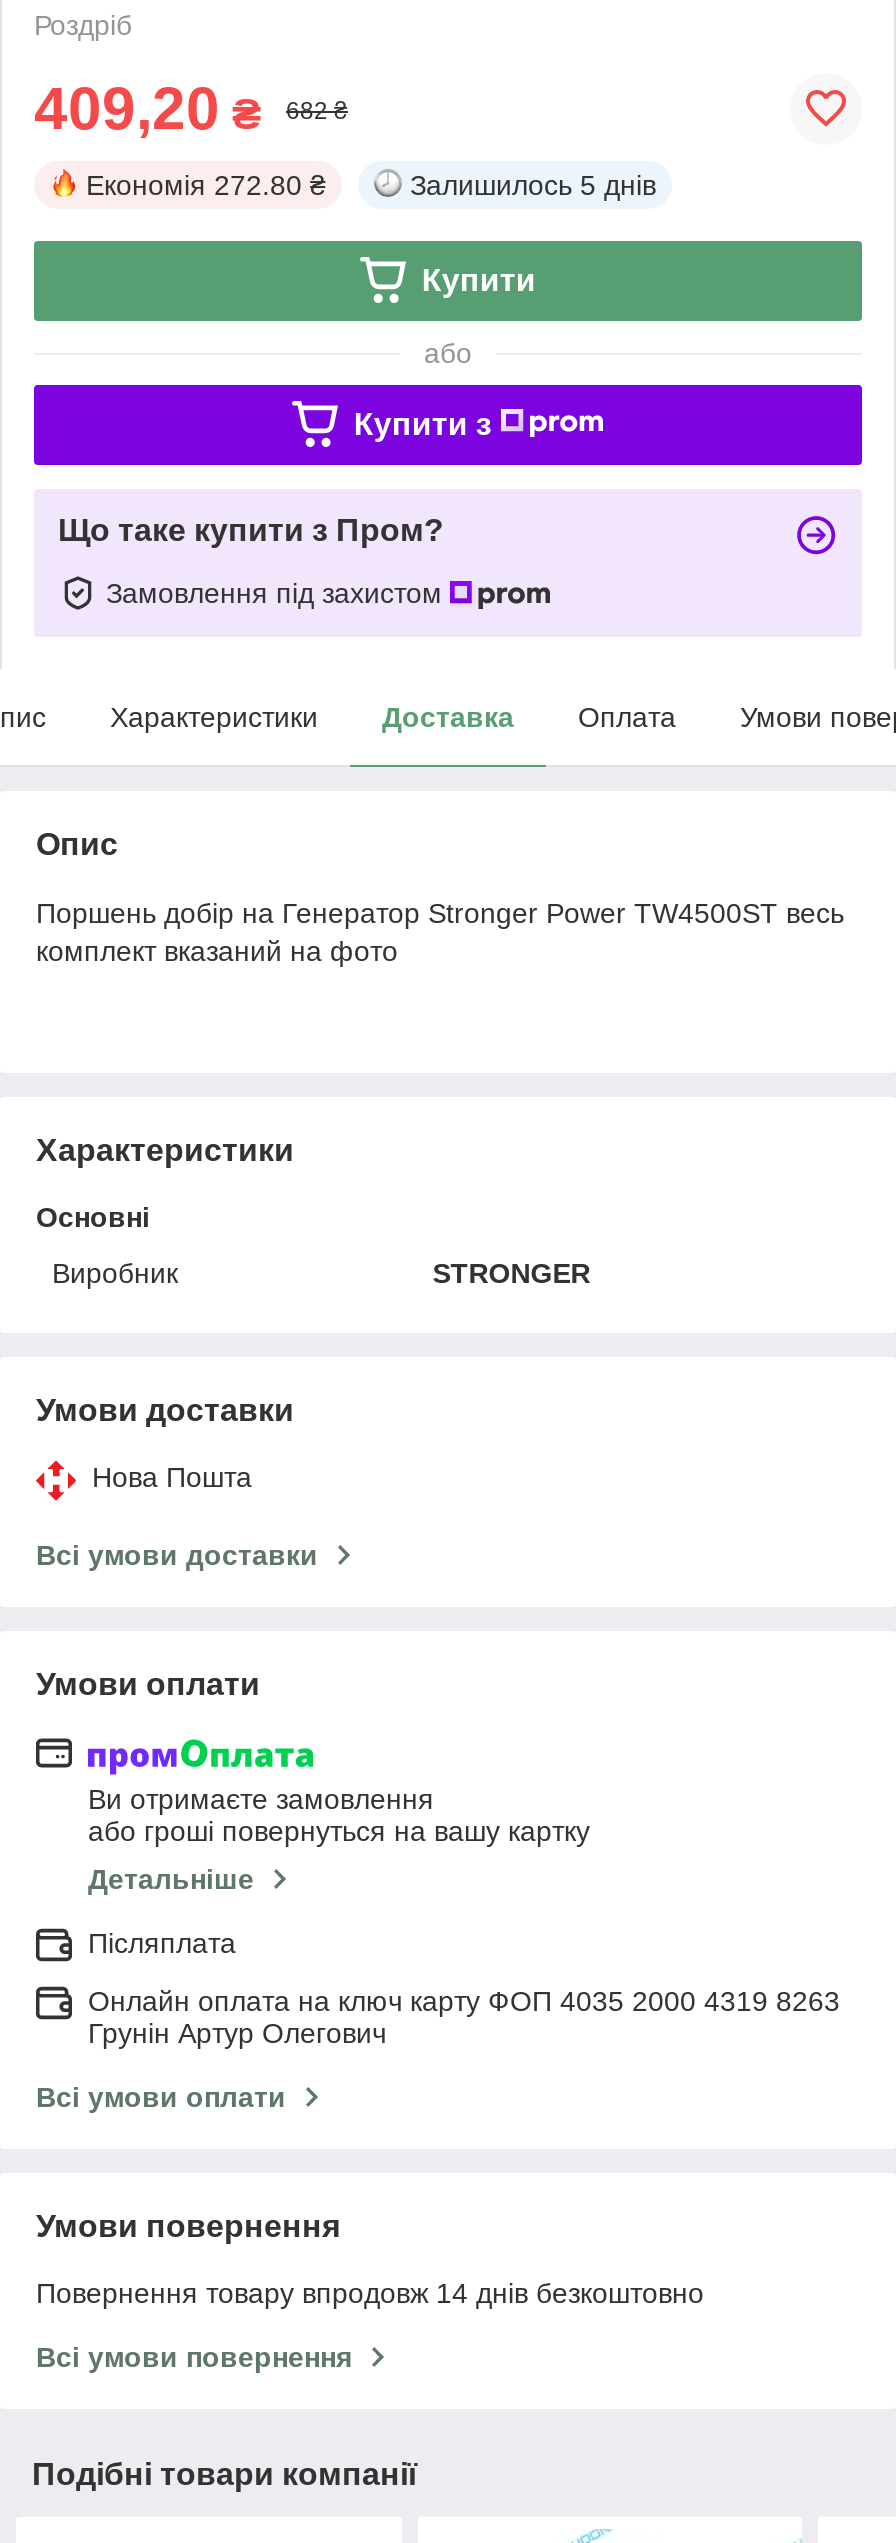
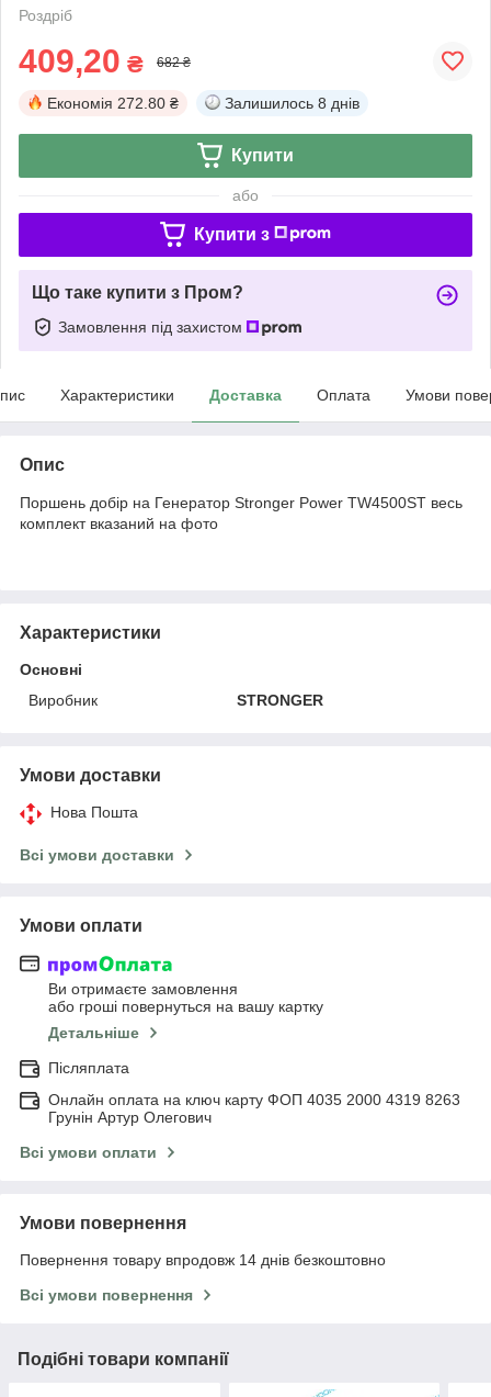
[410,169,656,201] Залишилось 5 днів -> [225,94,359,112] Залишилось 8 днів

